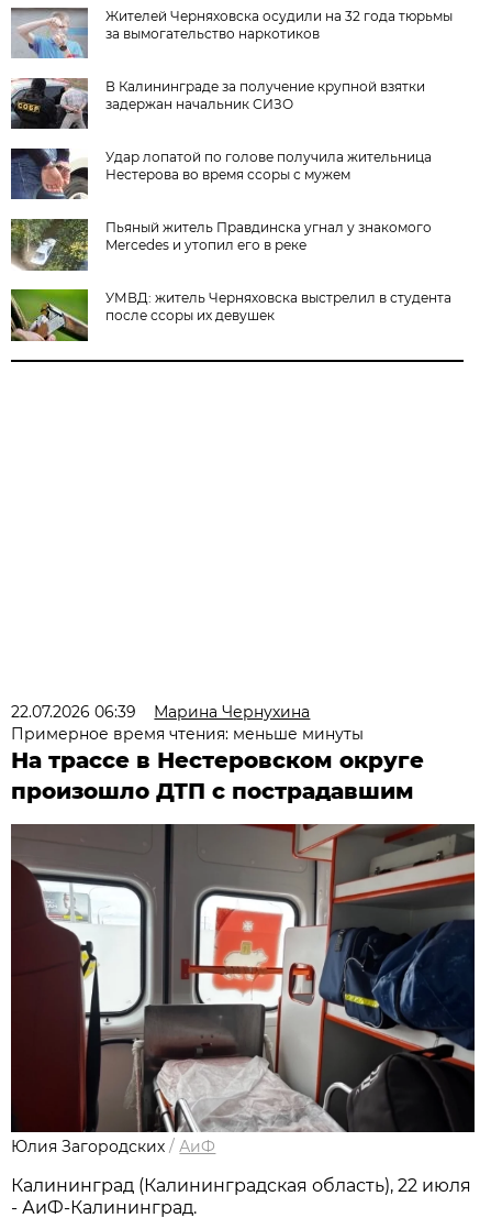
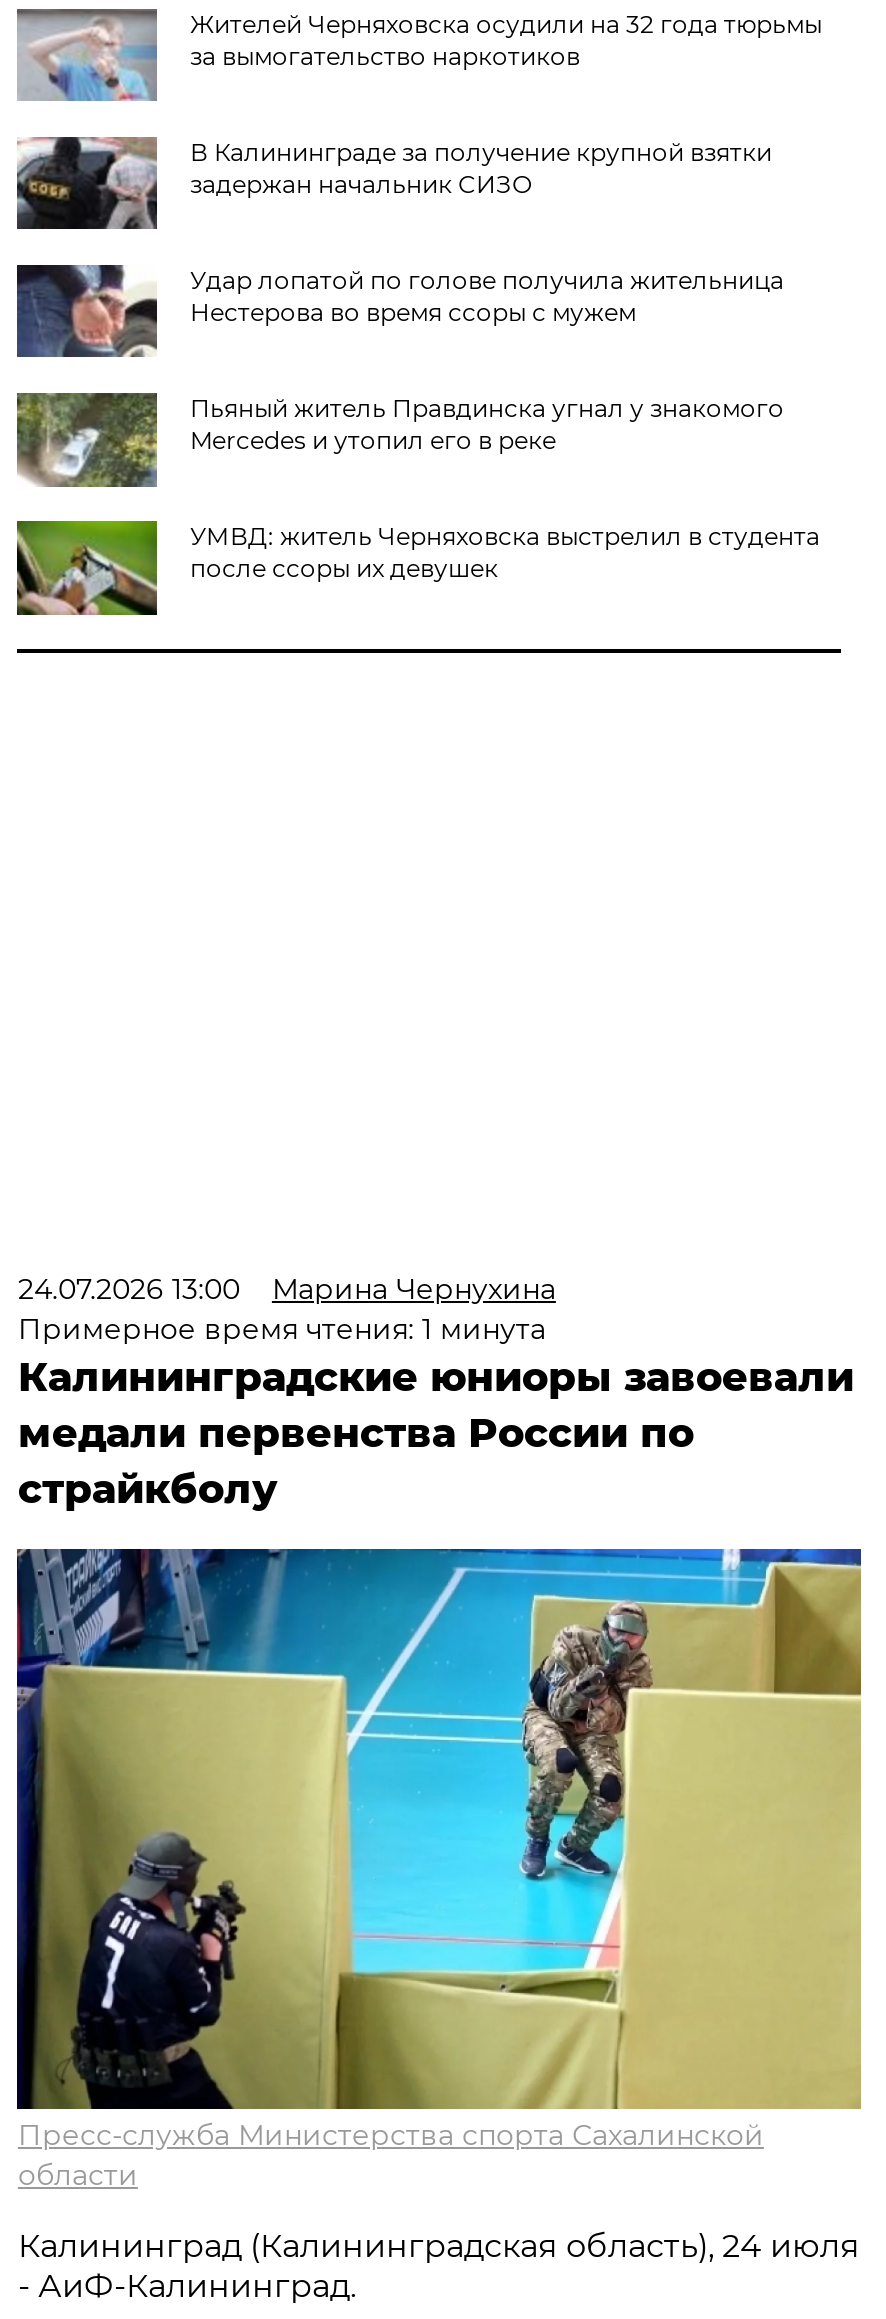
[11,702,310,722] 22.07.2026 06:39 Марина Чернухина -> [18,1271,556,1307] 24.07.2026 13:00 Марина Чернухина
[11,724,424,805] Примерное время чтения: меньше минуты | На трассе в Нестеровском округе | произошло ДТП с пострадавшим -> [18,1311,854,1513] Примерное время чтения: 1 минута | Калининградские юниоры завоевали | медали первенства России по | страйкболу
[11,823,476,1157] [image] | Юлия Загородских / АиФ -> [15,1547,863,2193] [image] | Пресс-служба Министерства спорта Сахалинской | области
[11,1175,472,1196] Калининград (Калининградская область), 22 июля -> [18,2227,860,2265] Калининград (Калининградская область), 24 июля

